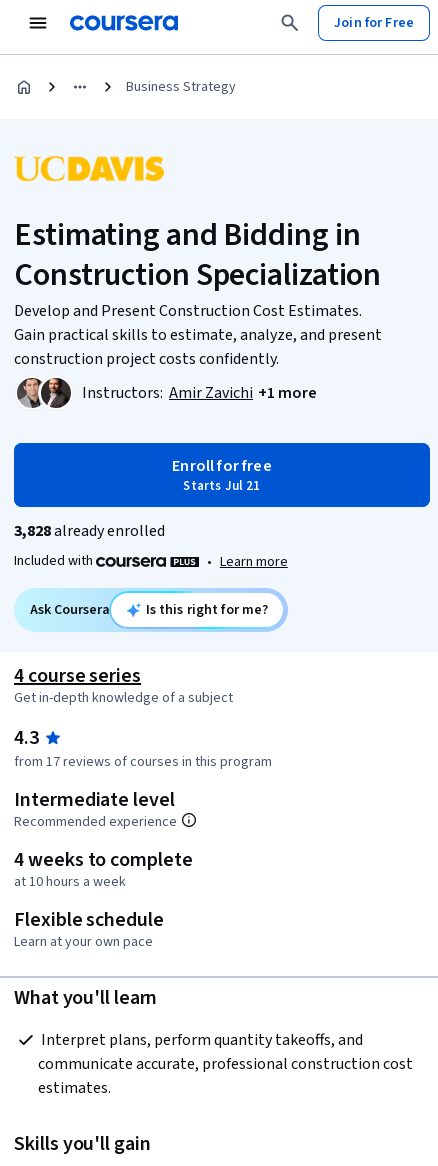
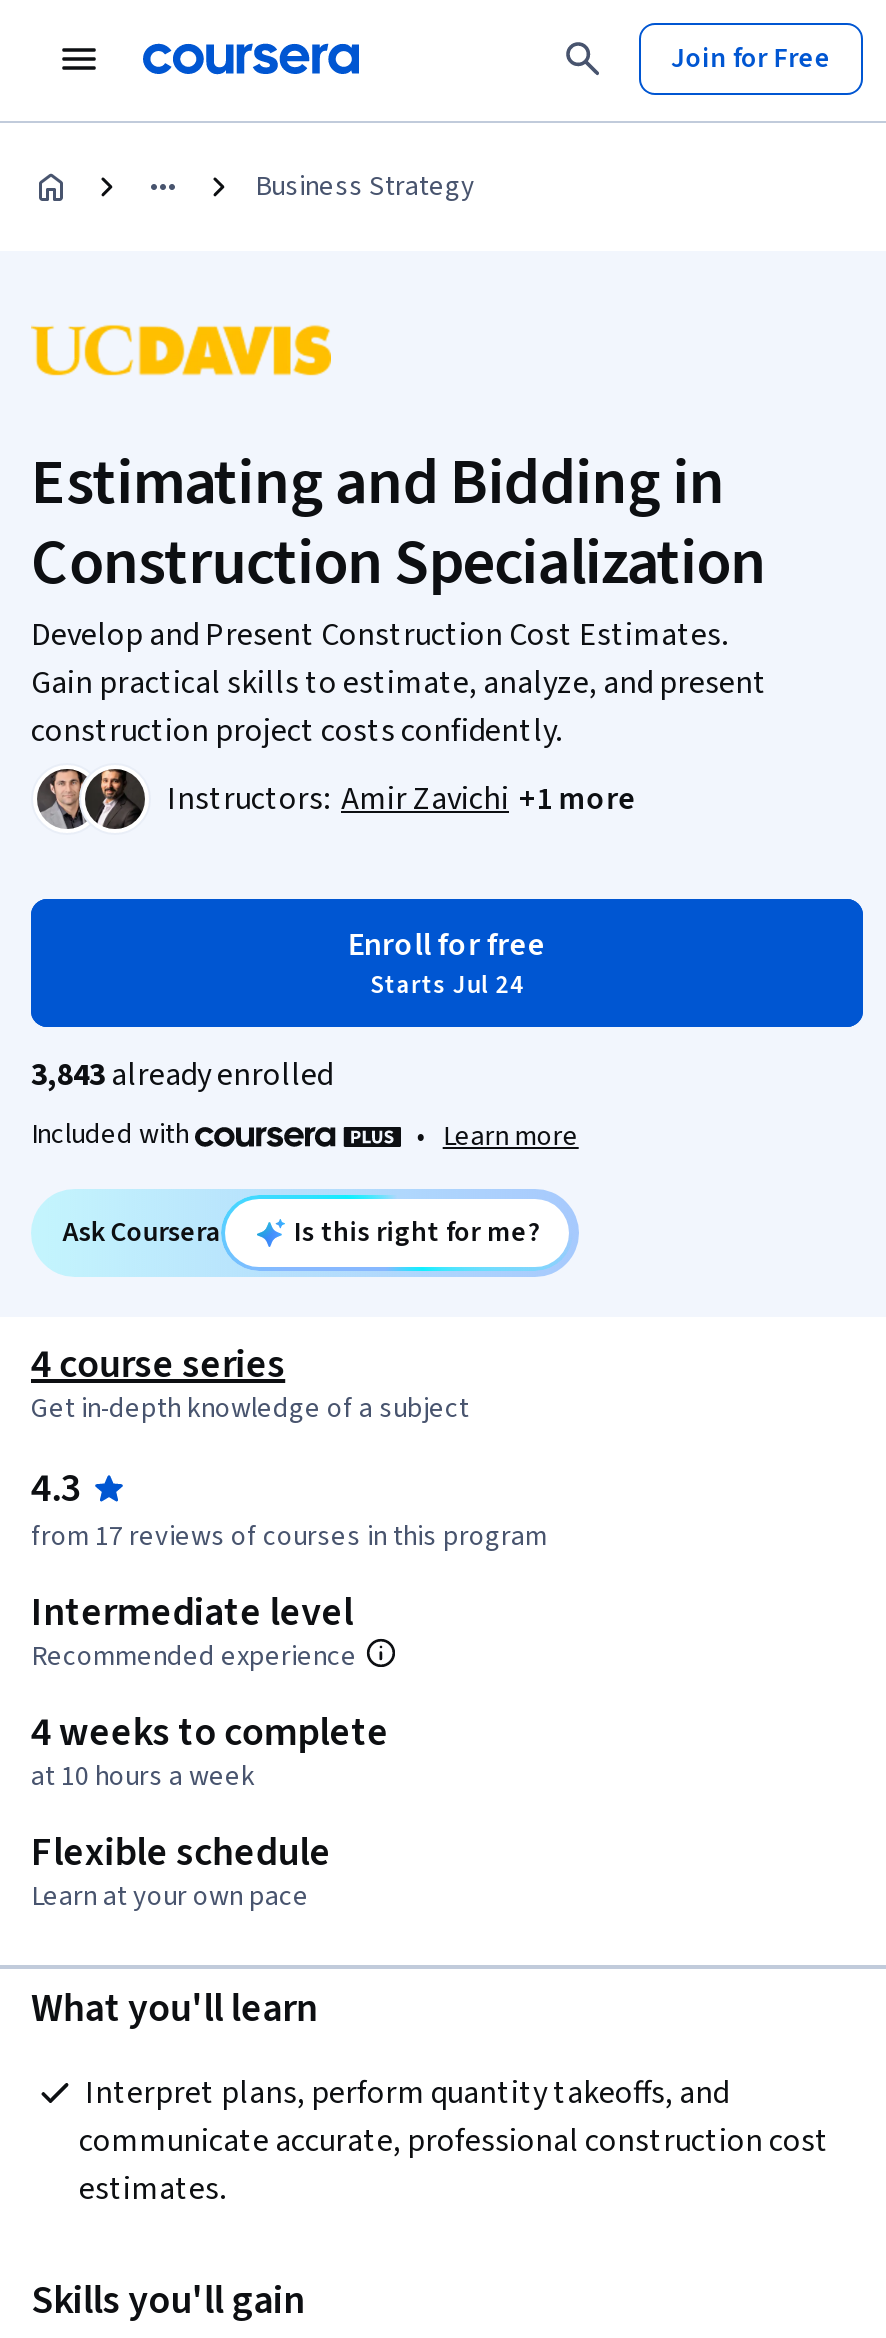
[183,477,260,495] Starts Jul 21 -> [370,967,524,1003] Starts Jul 24
[14,520,165,542] 3,828 already enrolled -> [31,1053,333,1097] 3,843 already enrolled

